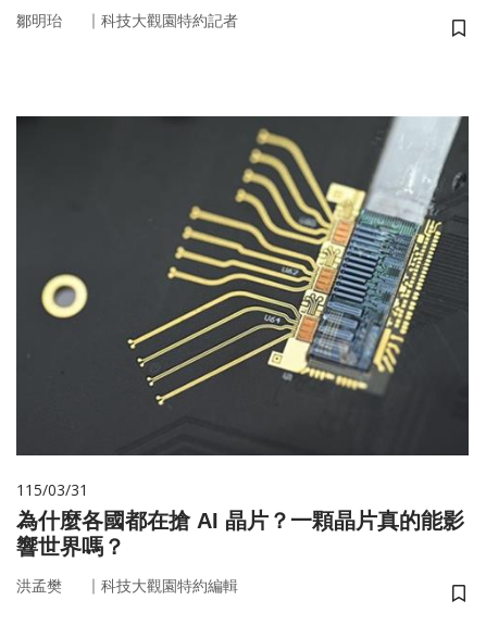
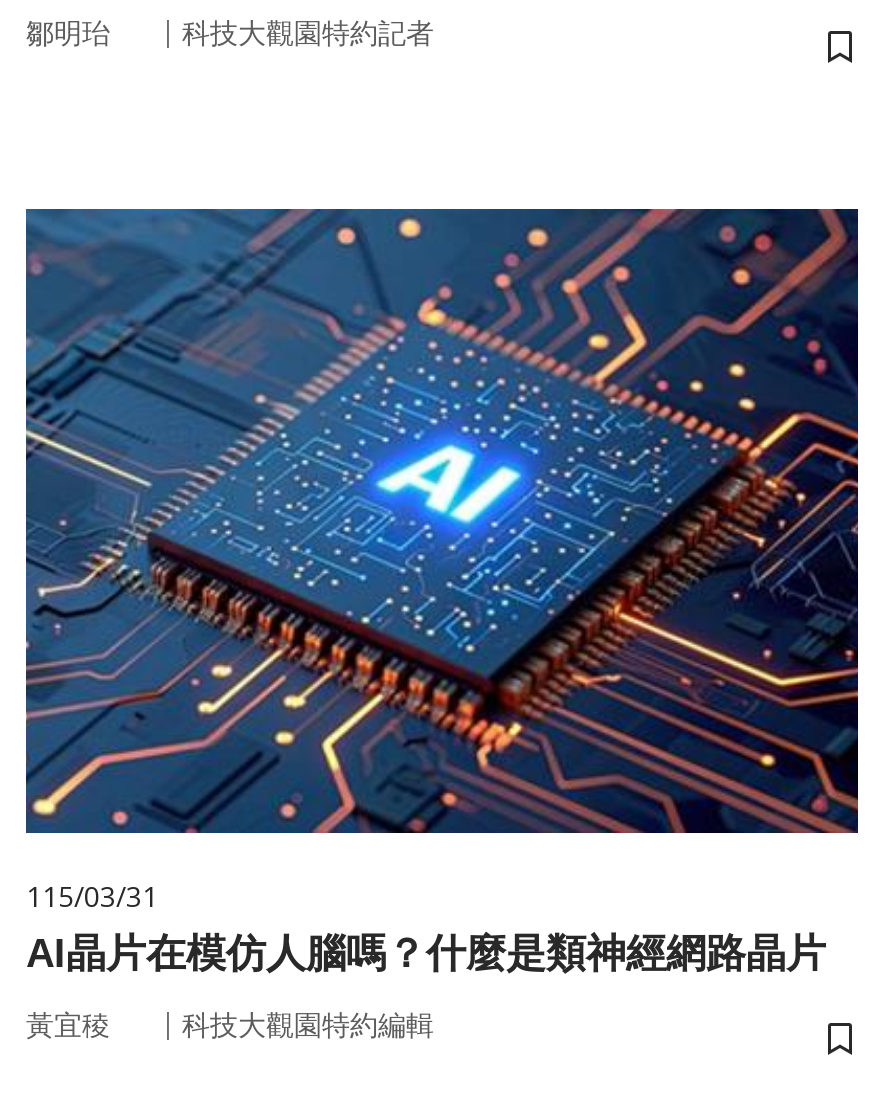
[15,115,469,457] [image] -> [24,207,858,835] [image]
[16,509,464,559] 為什麼各國都在搶 AI 晶片？一顆晶片真的能影 | 響世界嗎？ -> [26,931,826,975] AI晶片在模仿人腦嗎？什麼是類神經網路晶片
[16,577,62,594] 洪孟樊 -> [26,1009,110,1041] 黃宜稜

